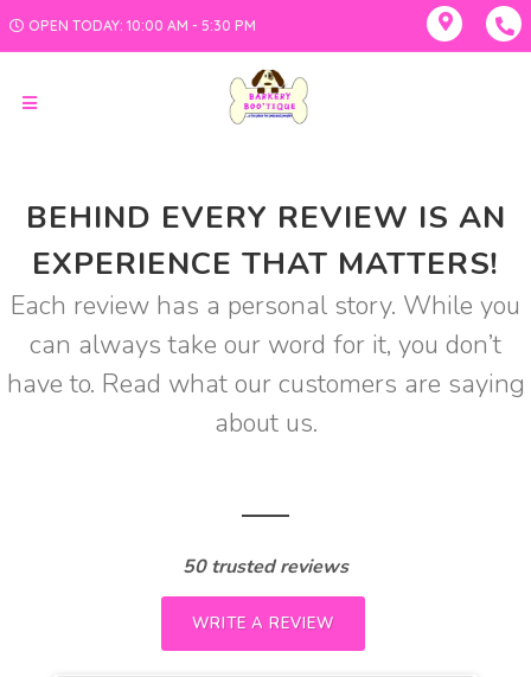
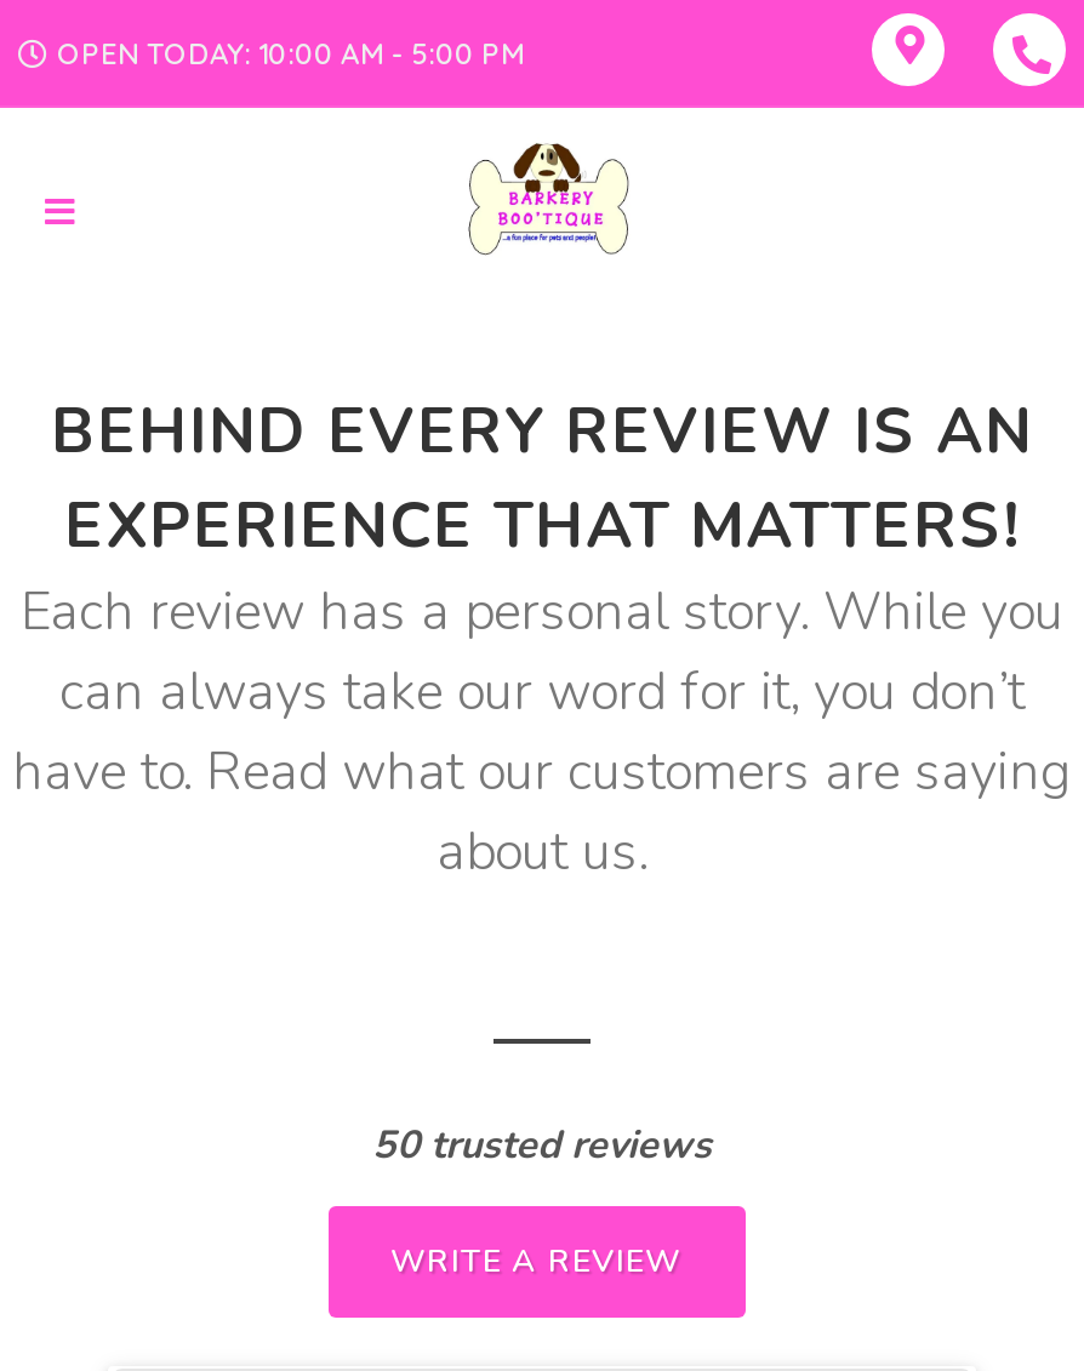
[28,17,256,34] OPEN TODAY: 10:00 AM - 5:30 PM -> [57,35,525,72] OPEN TODAY: 10:00 AM - 5:00 PM

